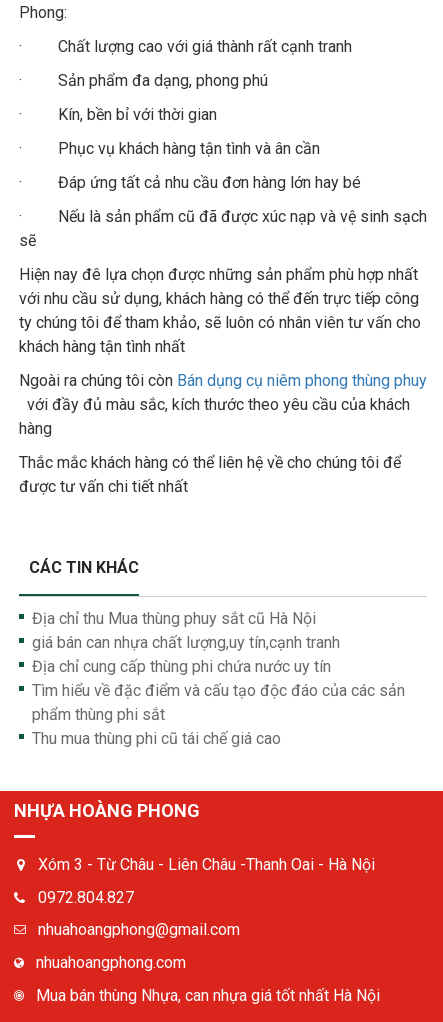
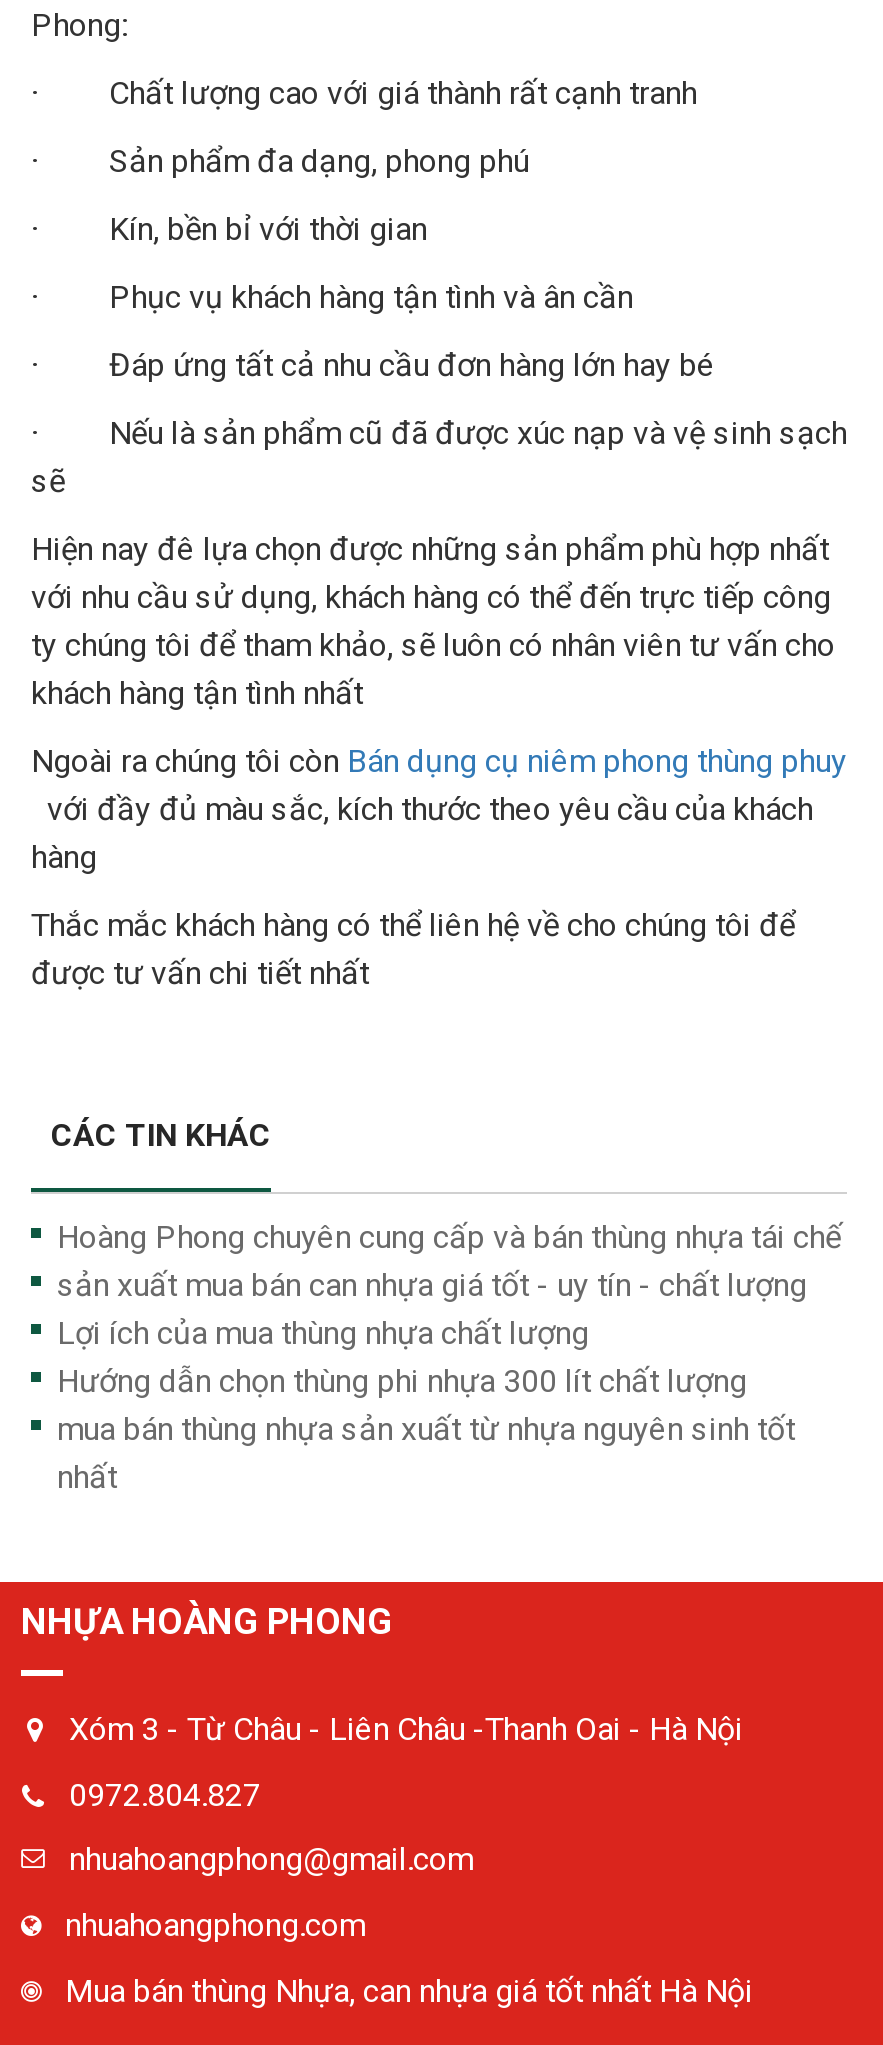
[32,609,405,748] Địa chỉ thu Mua thùng phuy sắt cũ Hà Nội | giá bán can nhựa chất lượng,uy tín,cạnh tranh | Địa chỉ cung cấp thùng phi chứa nước uy tín | Tìm hiểu về đặc điểm và cấu tạo độc đáo của các sản | phẩm thùng phi sắt | Thu mua thùng phi cũ tái chế giá cao -> [57,1218,841,1496] Hoàng Phong chuyên cung cấp và bán thùng nhựa tái chế | sản xuất mua bán can nhựa giá tốt - uy tín - chất lượng | Lợi ích của mua thùng nhựa chất lượng | Hướng dẫn chọn thùng phi nhựa 300 lít chất lượng | mua bán thùng nhựa sản xuất từ nhựa nguyên sinh tốt | nhất

